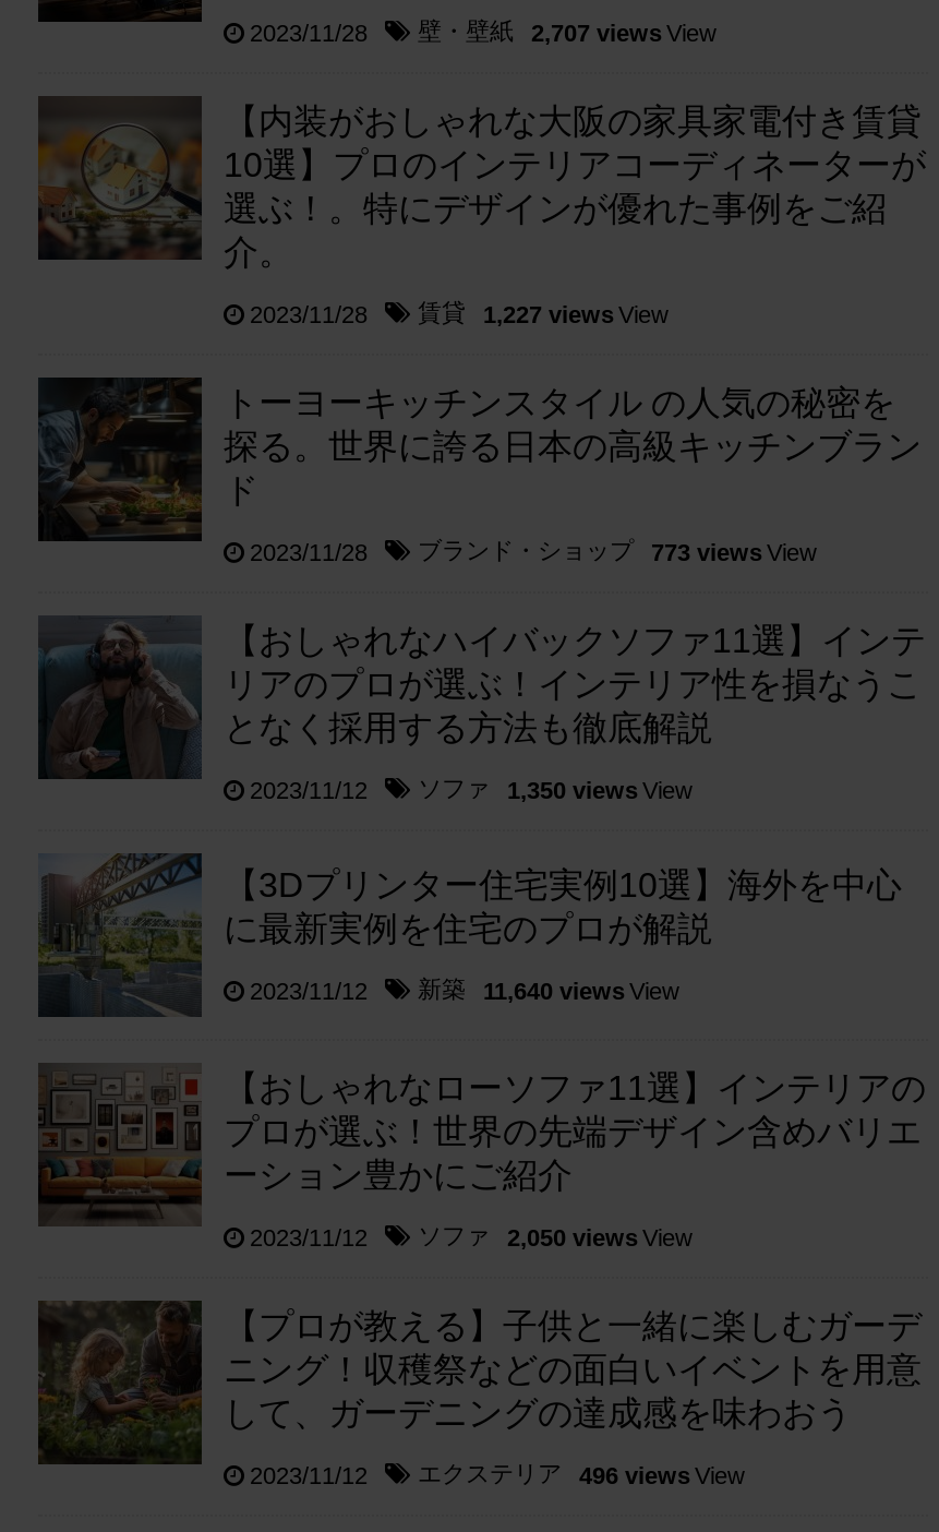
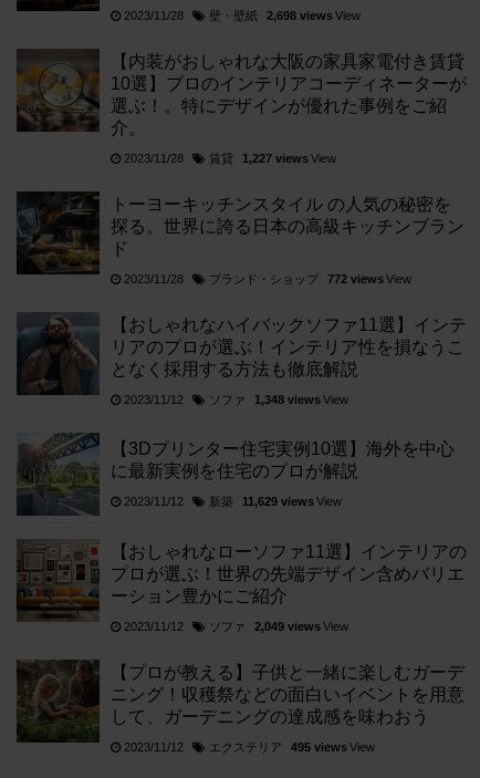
[243,17,717,45] 2023/11/28 壁・壁紙 2,707 views View -> [121,9,361,23] 2023/11/28 壁・壁紙 2,698 views View
[243,537,817,564] 2023/11/28 ブランド・ショップ 773 views View -> [121,272,411,286] 2023/11/28 ブランド・ショップ 772 views View
[243,775,693,802] 2023/11/12 ソファ 1,350 views View -> [121,393,348,407] 2023/11/12 ソファ 1,348 views View
[243,975,679,1003] 2023/11/12 新築 11,640 views View -> [121,495,342,508] 2023/11/12 新築 11,629 views View
[243,1222,693,1249] 2023/11/12 ソファ 2,050 views View -> [121,620,348,633] 2023/11/12 ソファ 2,049 views View
[243,1460,745,1487] 2023/11/12 エクステリア 496 views View -> [121,740,375,754] 2023/11/12 エクステリア 495 views View

